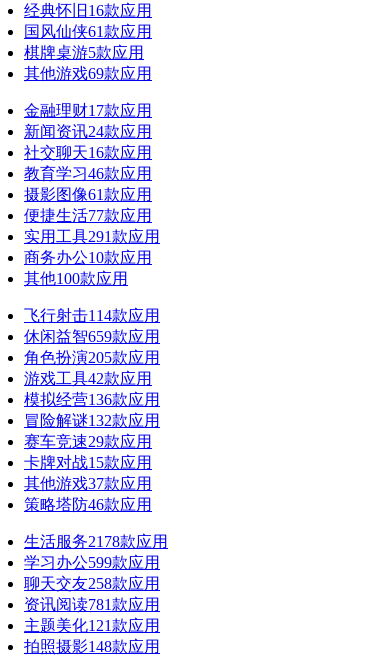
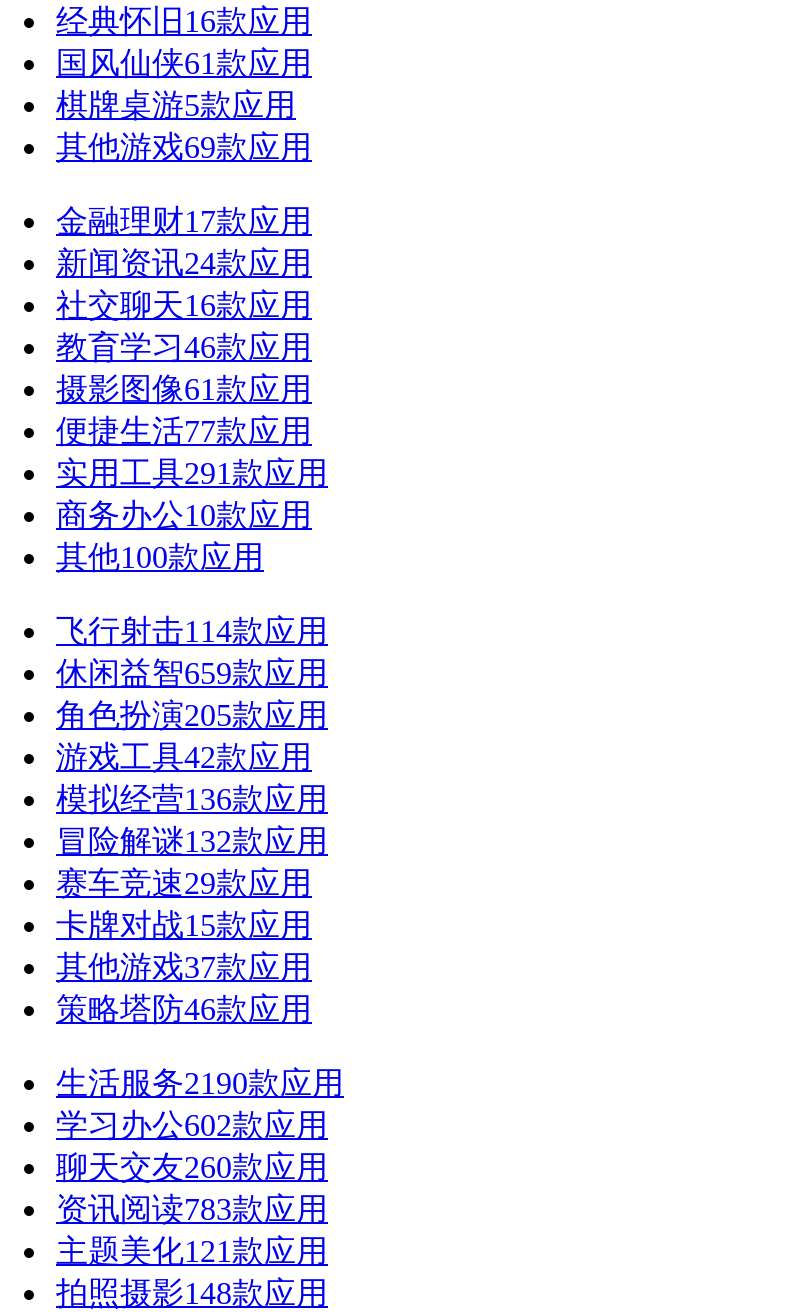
[24,533,168,550] 生活服务2178款应用 -> [56,1066,344,1100] 生活服务2190款应用
[24,554,160,571] 学习办公599款应用 -> [56,1108,328,1142] 学习办公602款应用
[24,575,160,592] 聊天交友258款应用 -> [56,1150,328,1184] 聊天交友260款应用
[24,596,160,613] 资讯阅读781款应用 -> [56,1192,328,1226] 资讯阅读783款应用

